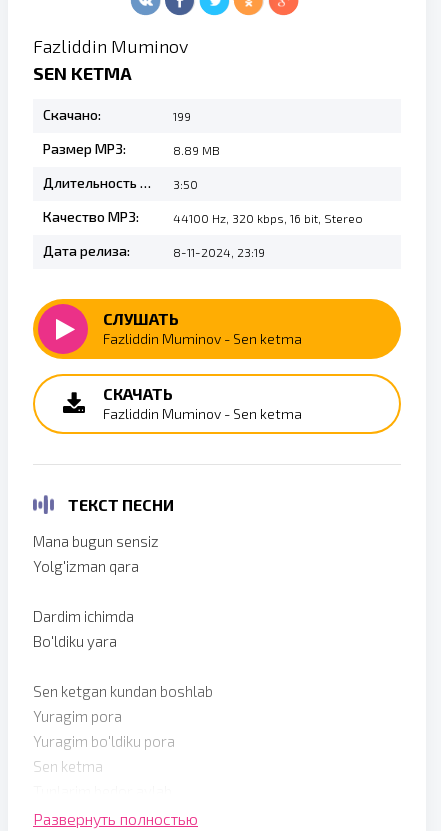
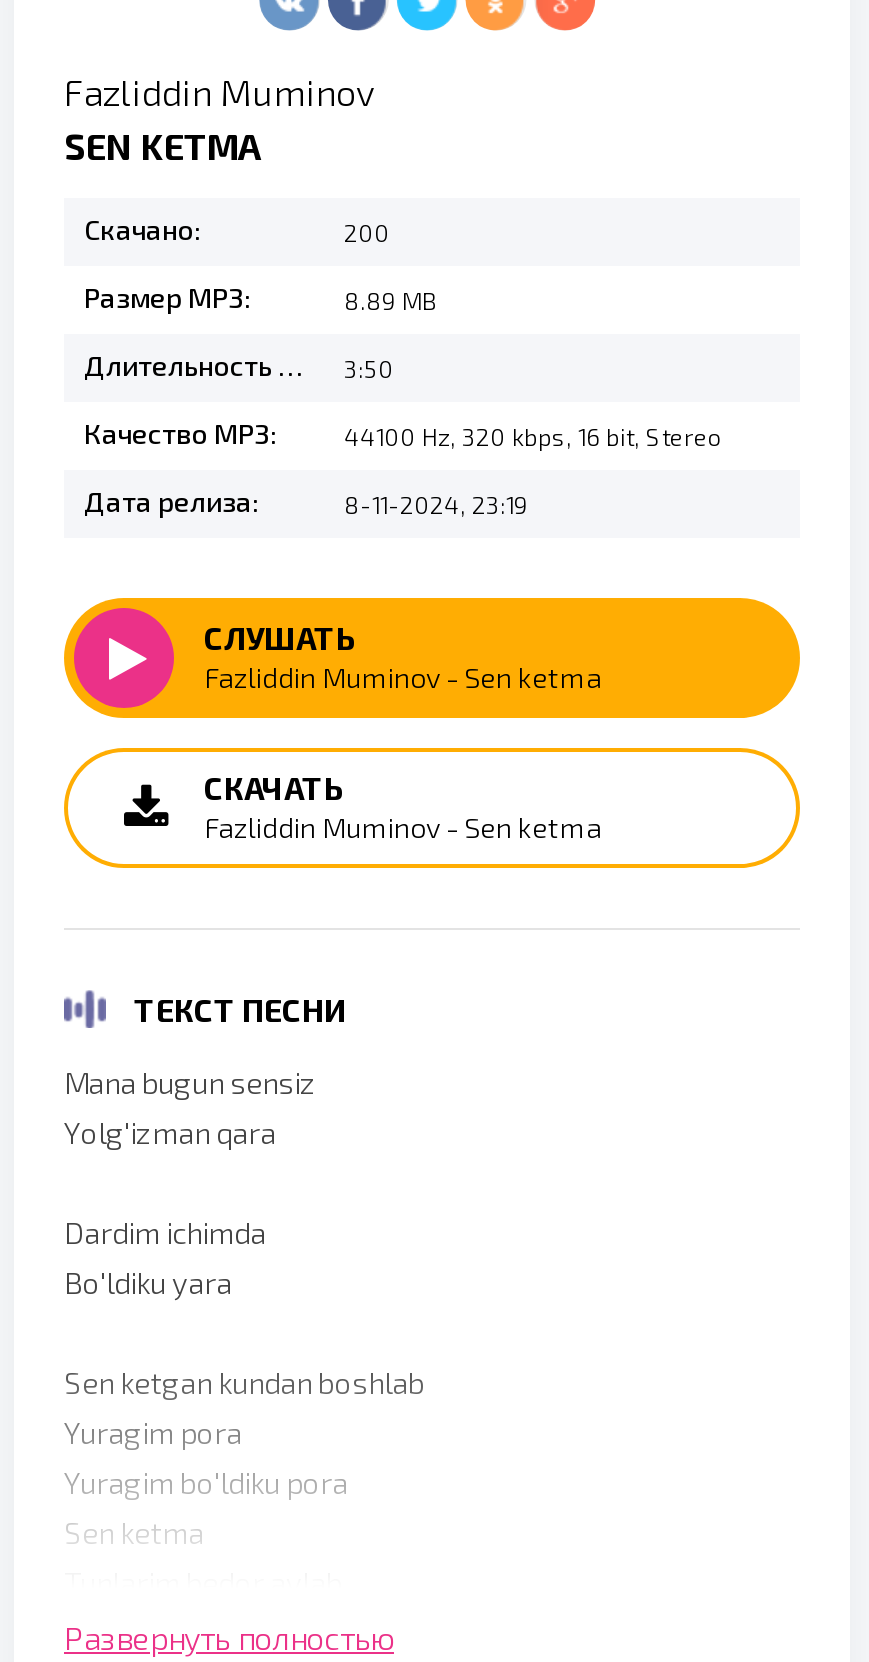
[173,109,191,123] 199 -> [344,218,390,246] 200

